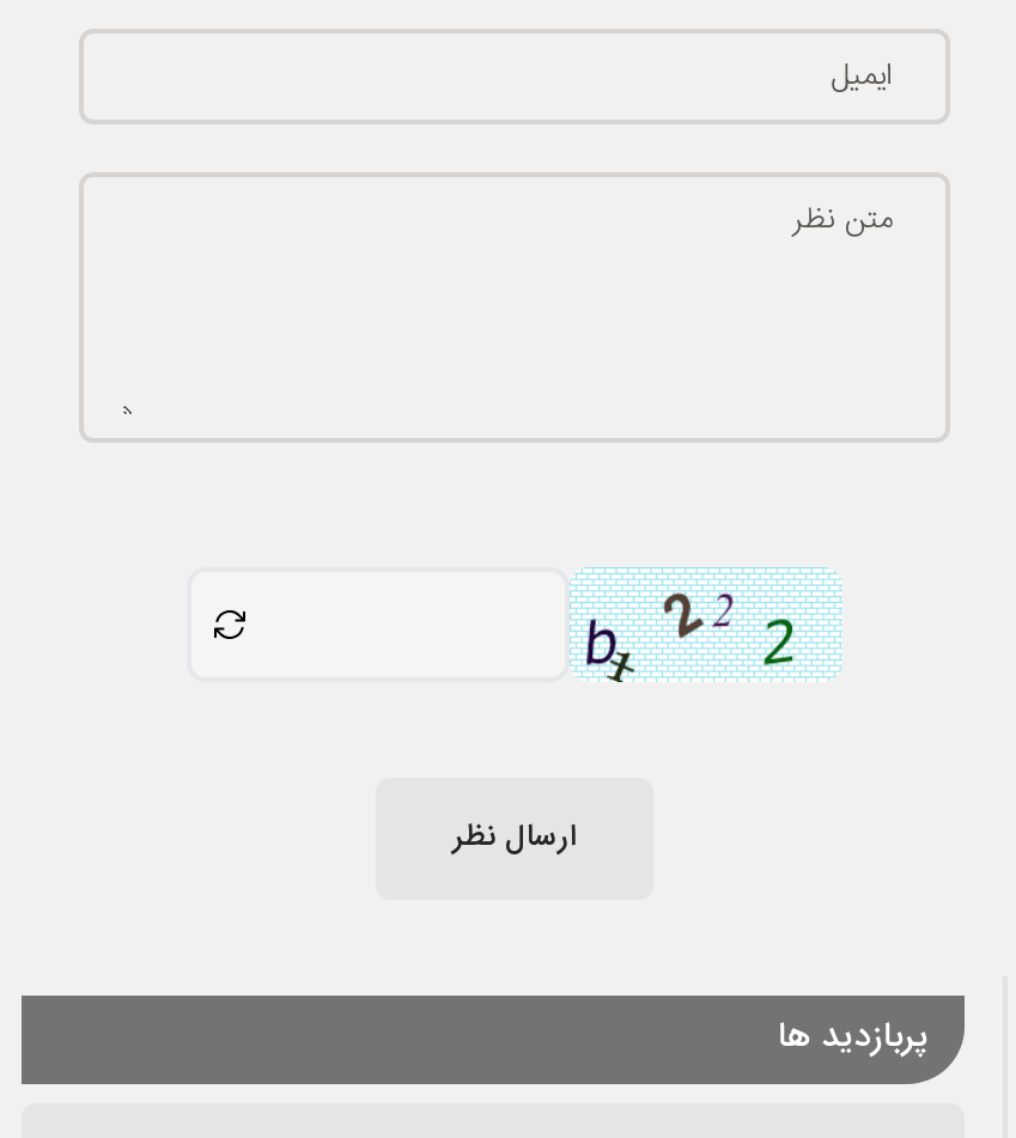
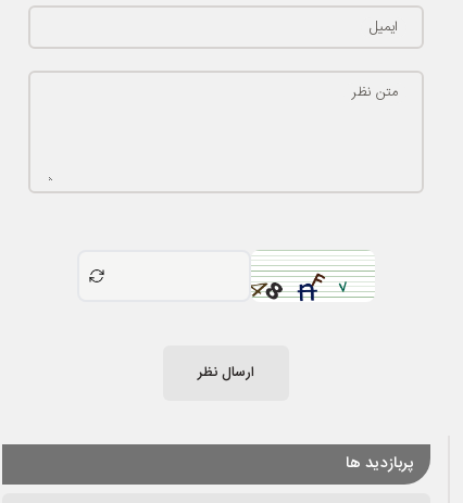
[570,567,842,684] [image] -> [250,250,375,302] [image]

